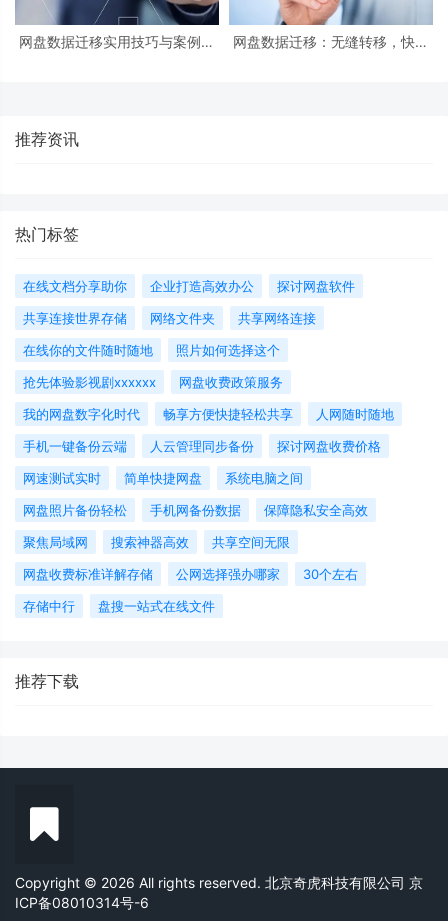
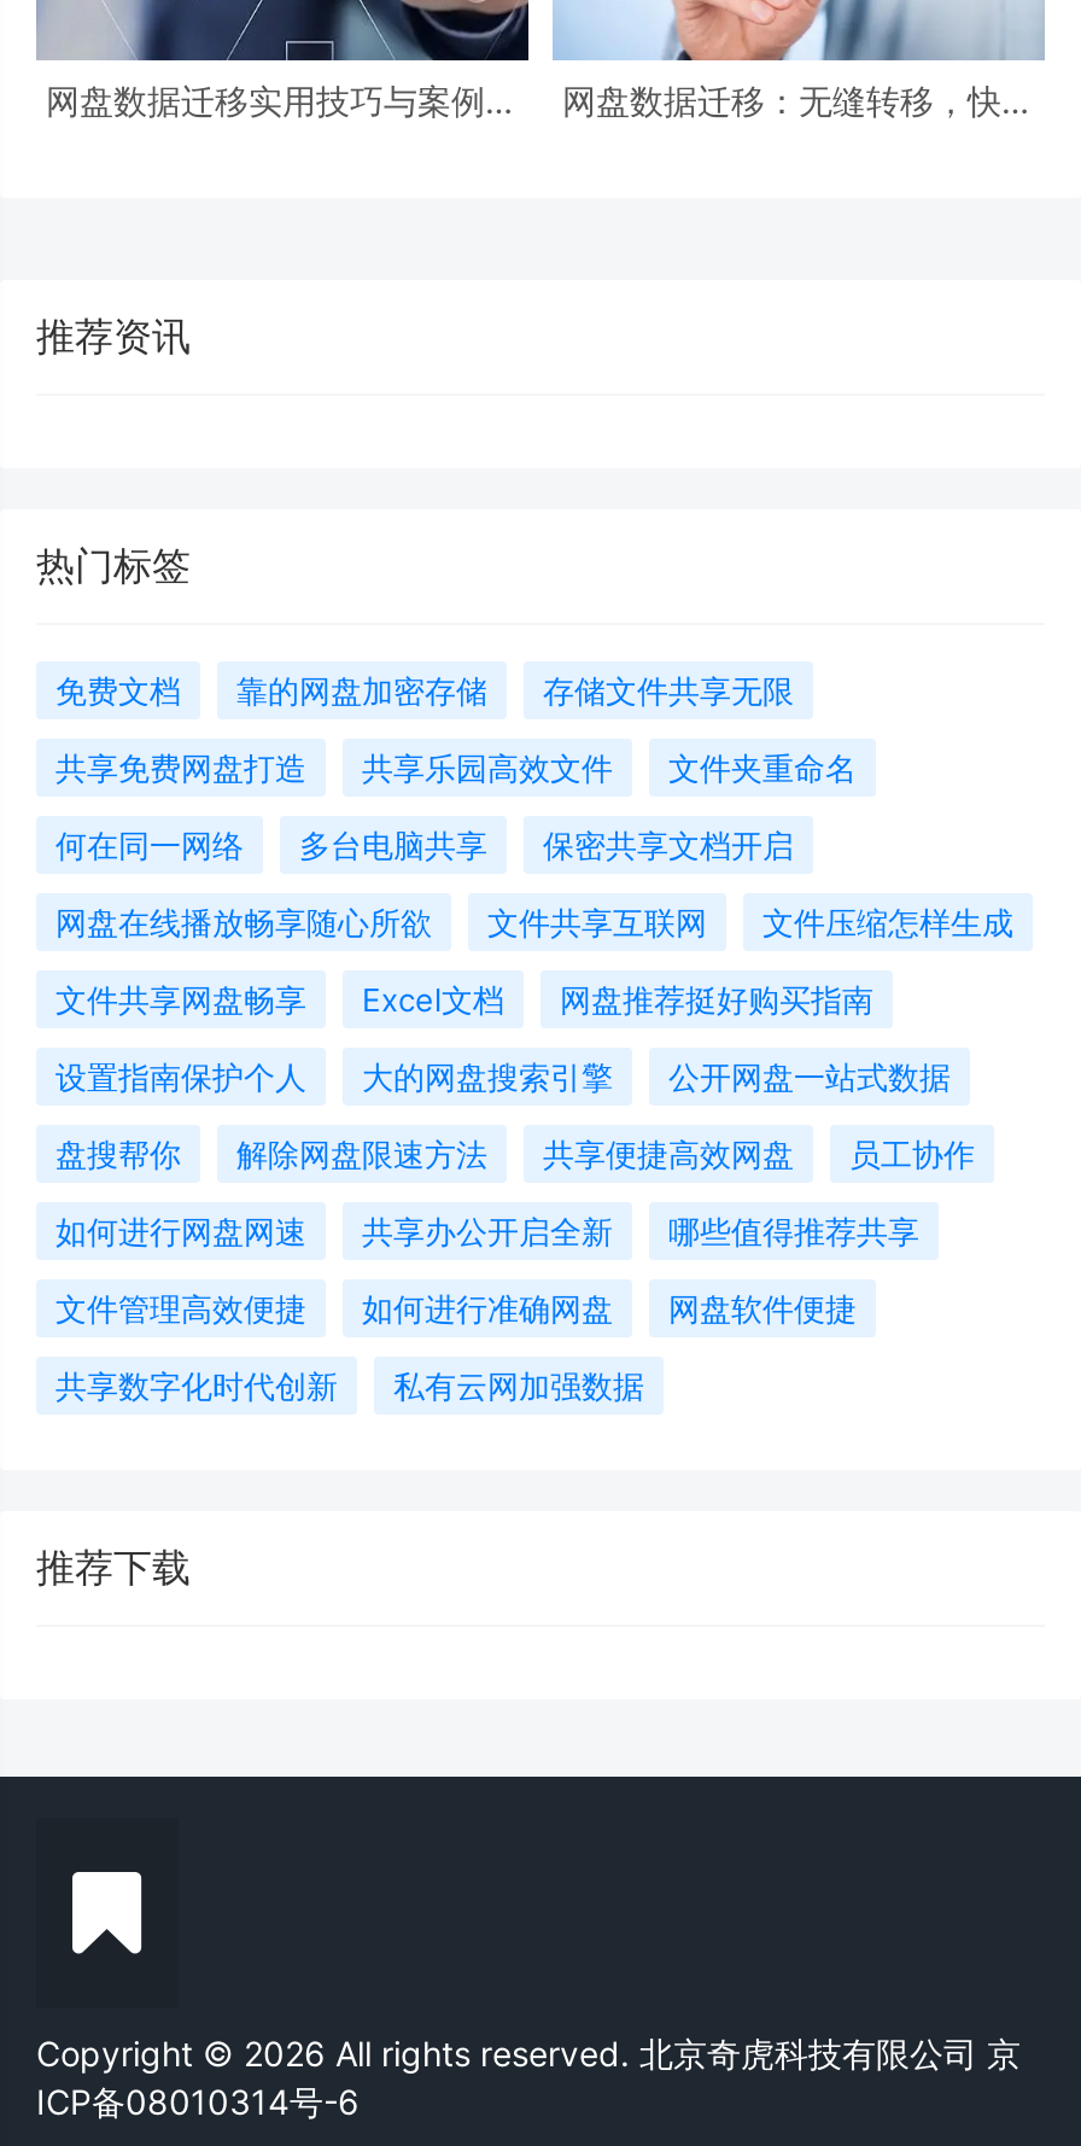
[23,278,394,614] 在线文档分享助你 | 企业打造高效办公 | 探讨网盘软件 | 共享连接世界存储 | 网络文件夹 | 共享网络连接 | 在线你的文件随时随地 | 照片如何选择这个 | 抢先体验影视剧xxxxxx | 网盘收费政策服务 | 我的网盘数字化时代 | 畅享方便快捷轻松共享 | 人网随时随地 | 手机一键备份云端 | 人云管理同步备份 | 探讨网盘收费价格 | 网速测试实时 | 简单快捷网盘 | 系统电脑之间 | 网盘照片备份轻松 | 手机网备份数据 | 保障隐私安全高效 | 聚焦局域网 | 搜索神器高效 | 共享空间无限 | 网盘收费标准详解存储 | 公网选择强办哪家 | 30个左右 | 存储中行 | 盘搜一站式在线文件 -> [55,672,1013,1406] 免费文档 | 靠的网盘加密存储 | 存储文件共享无限 | 共享免费网盘打造 | 共享乐园高效文件 | 文件夹重命名 | 何在同一网络 | 多台电脑共享 | 保密共享文档开启 | 网盘在线播放畅享随心所欲 | 文件共享互联网 | 文件压缩怎样生成 | 文件共享网盘畅享 | Excel文档 | 网盘推荐挺好购买指南 | 设置指南保护个人 | 大的网盘搜索引擎 | 公开网盘一站式数据 | 盘搜帮你 | 解除网盘限速方法 | 共享便捷高效网盘 | 员工协作 | 如何进行网盘网速 | 共享办公开启全新 | 哪些值得推荐共享 | 文件管理高效便捷 | 如何进行准确网盘 | 网盘软件便捷 | 共享数字化时代创新 | 私有云网加强数据

